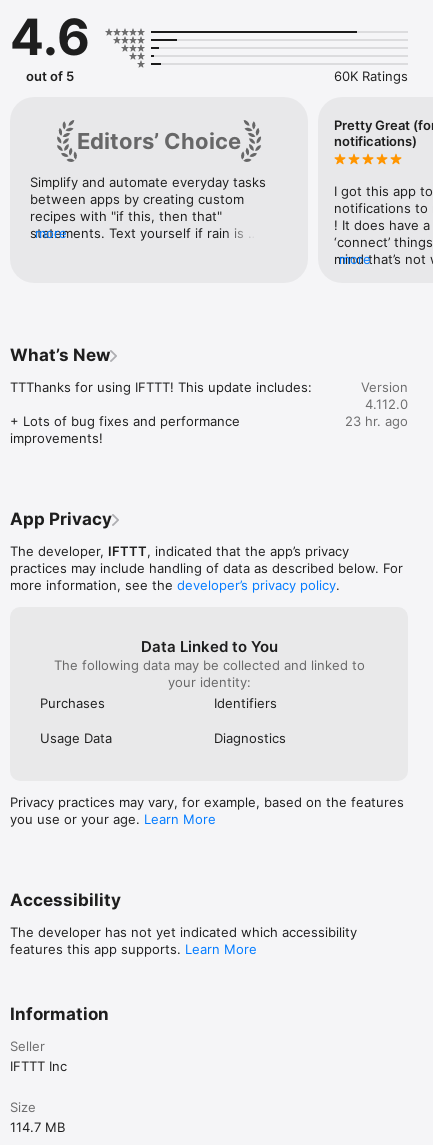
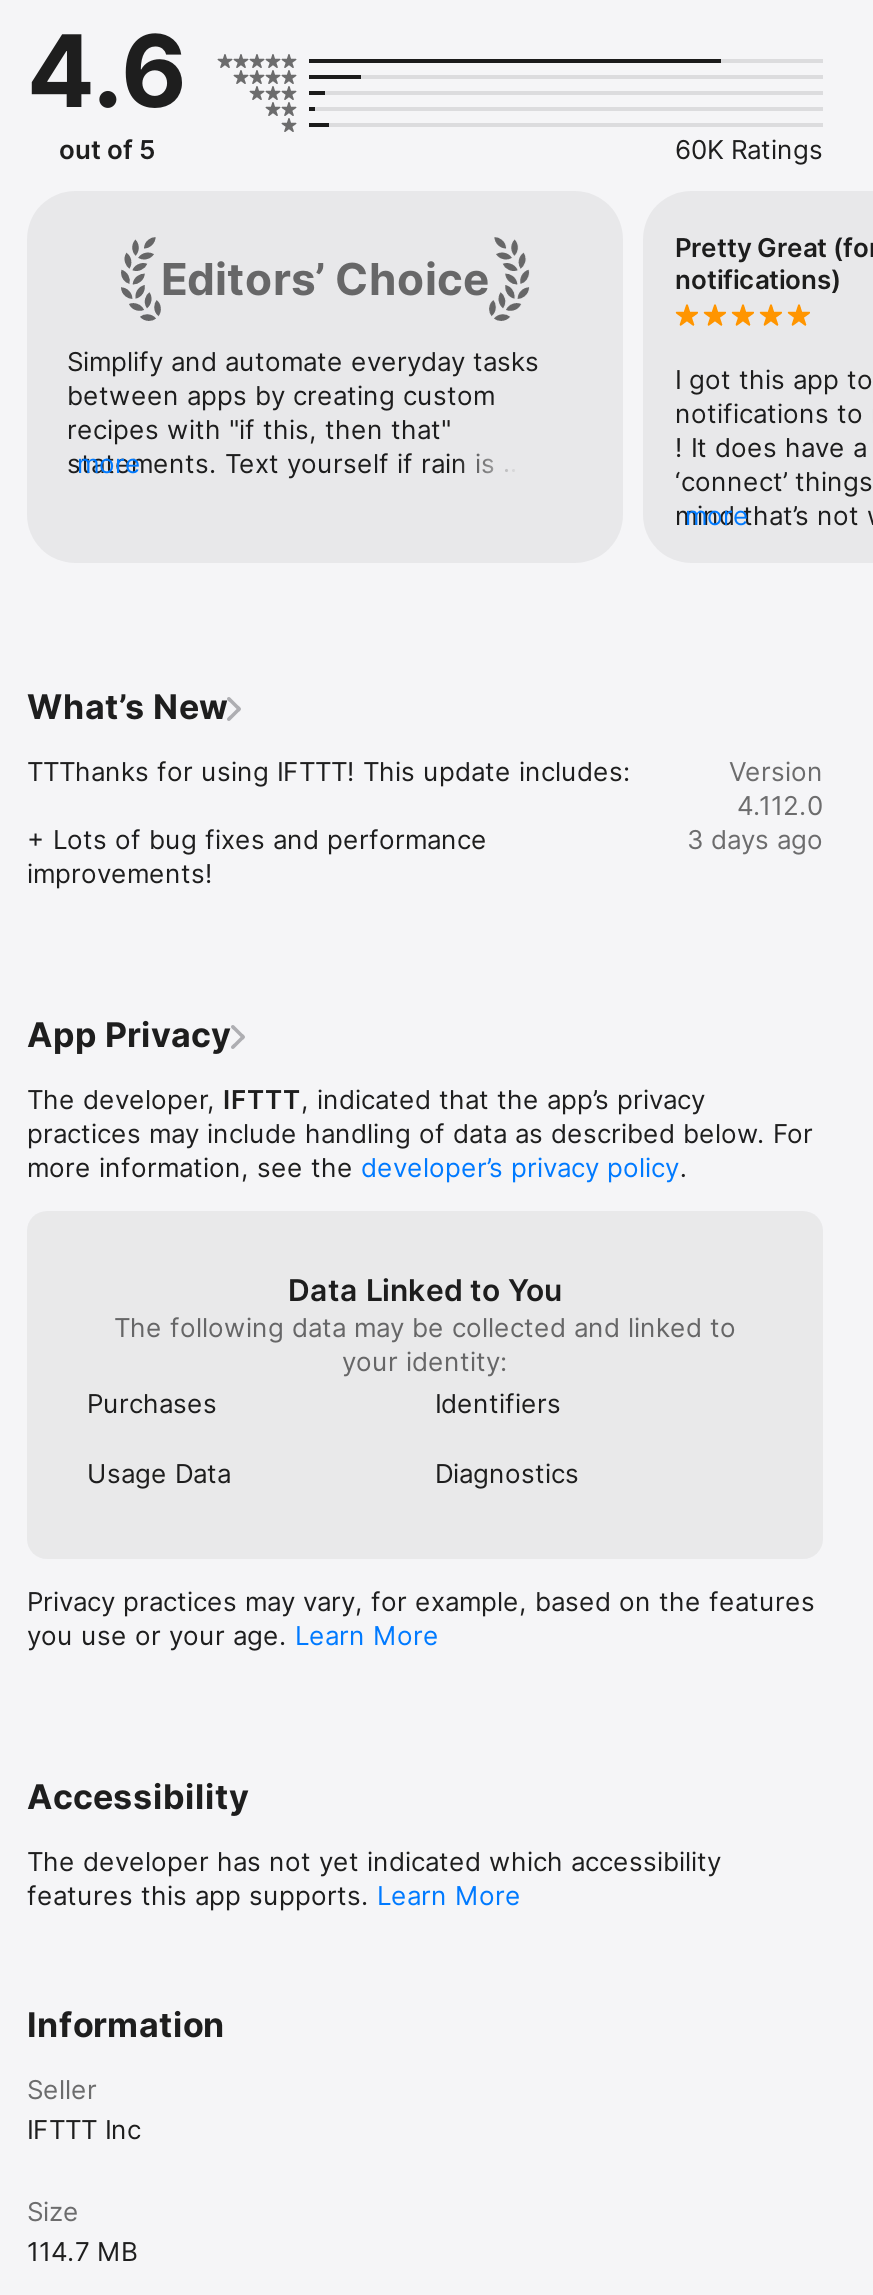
[345,413,408,429] 23 hr. ago -> [687,823,823,855] 3 days ago

